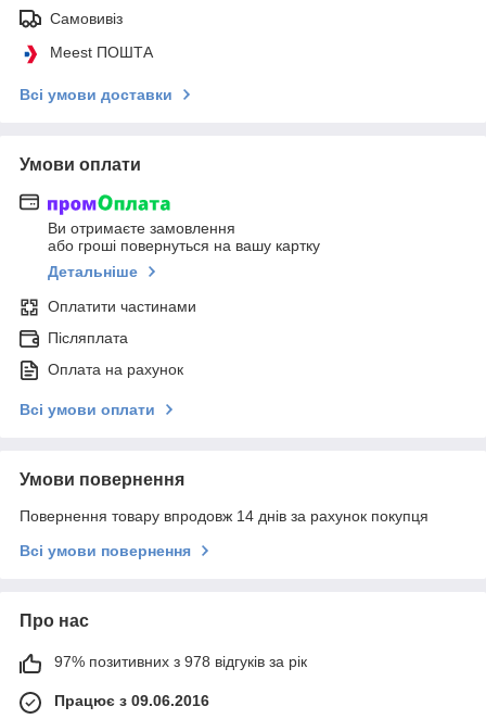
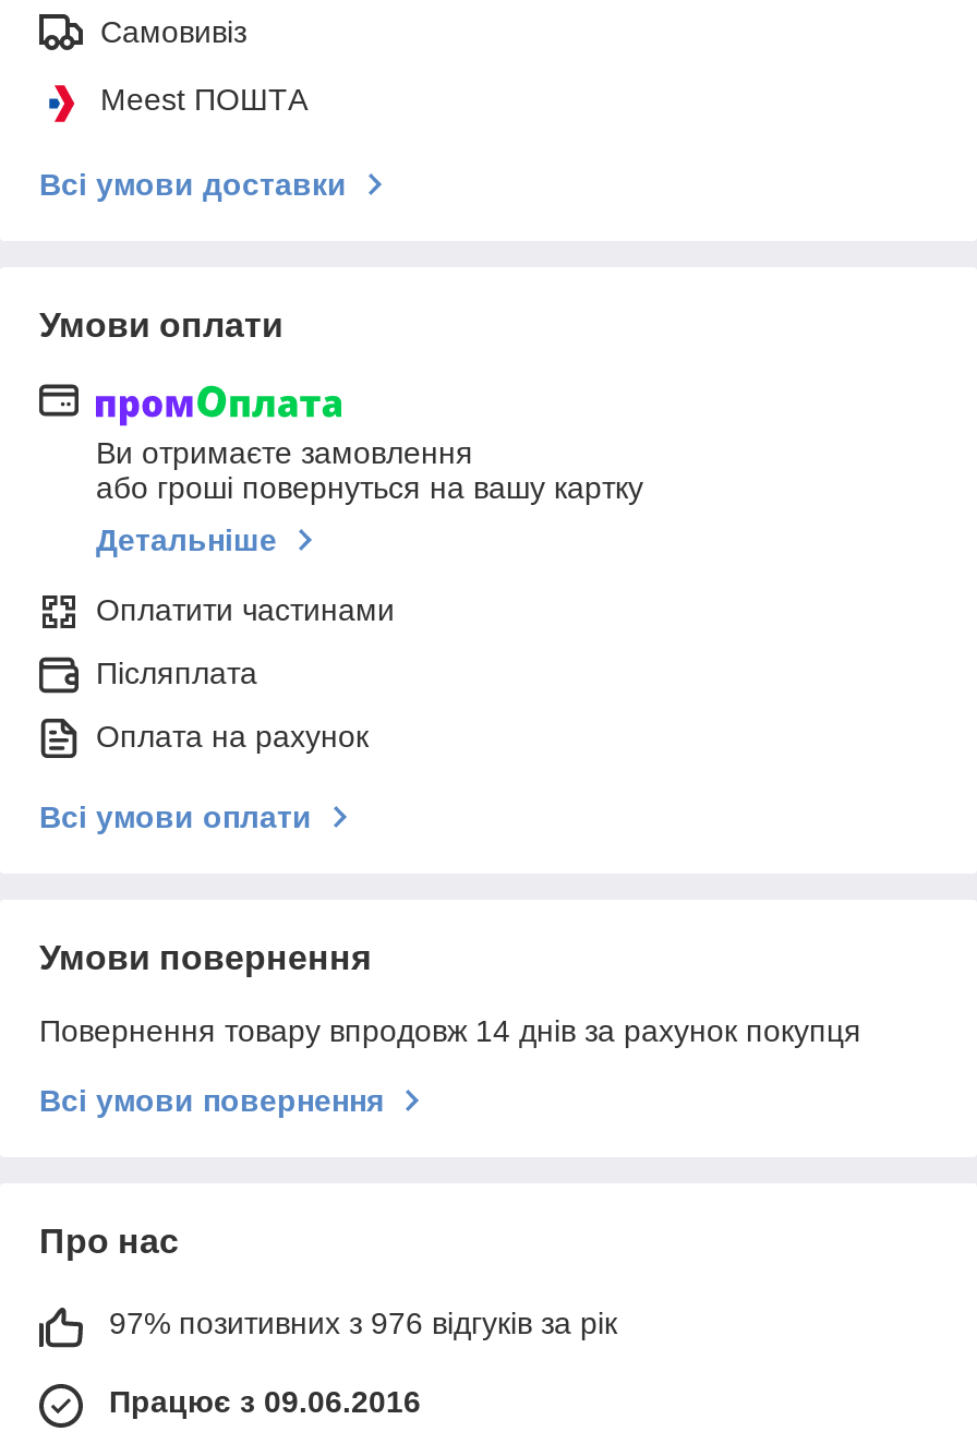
[54,653,307,670] 97% позитивних з 978 відгуків за рік -> [109,1305,617,1340] 97% позитивних з 976 відгуків за рік

